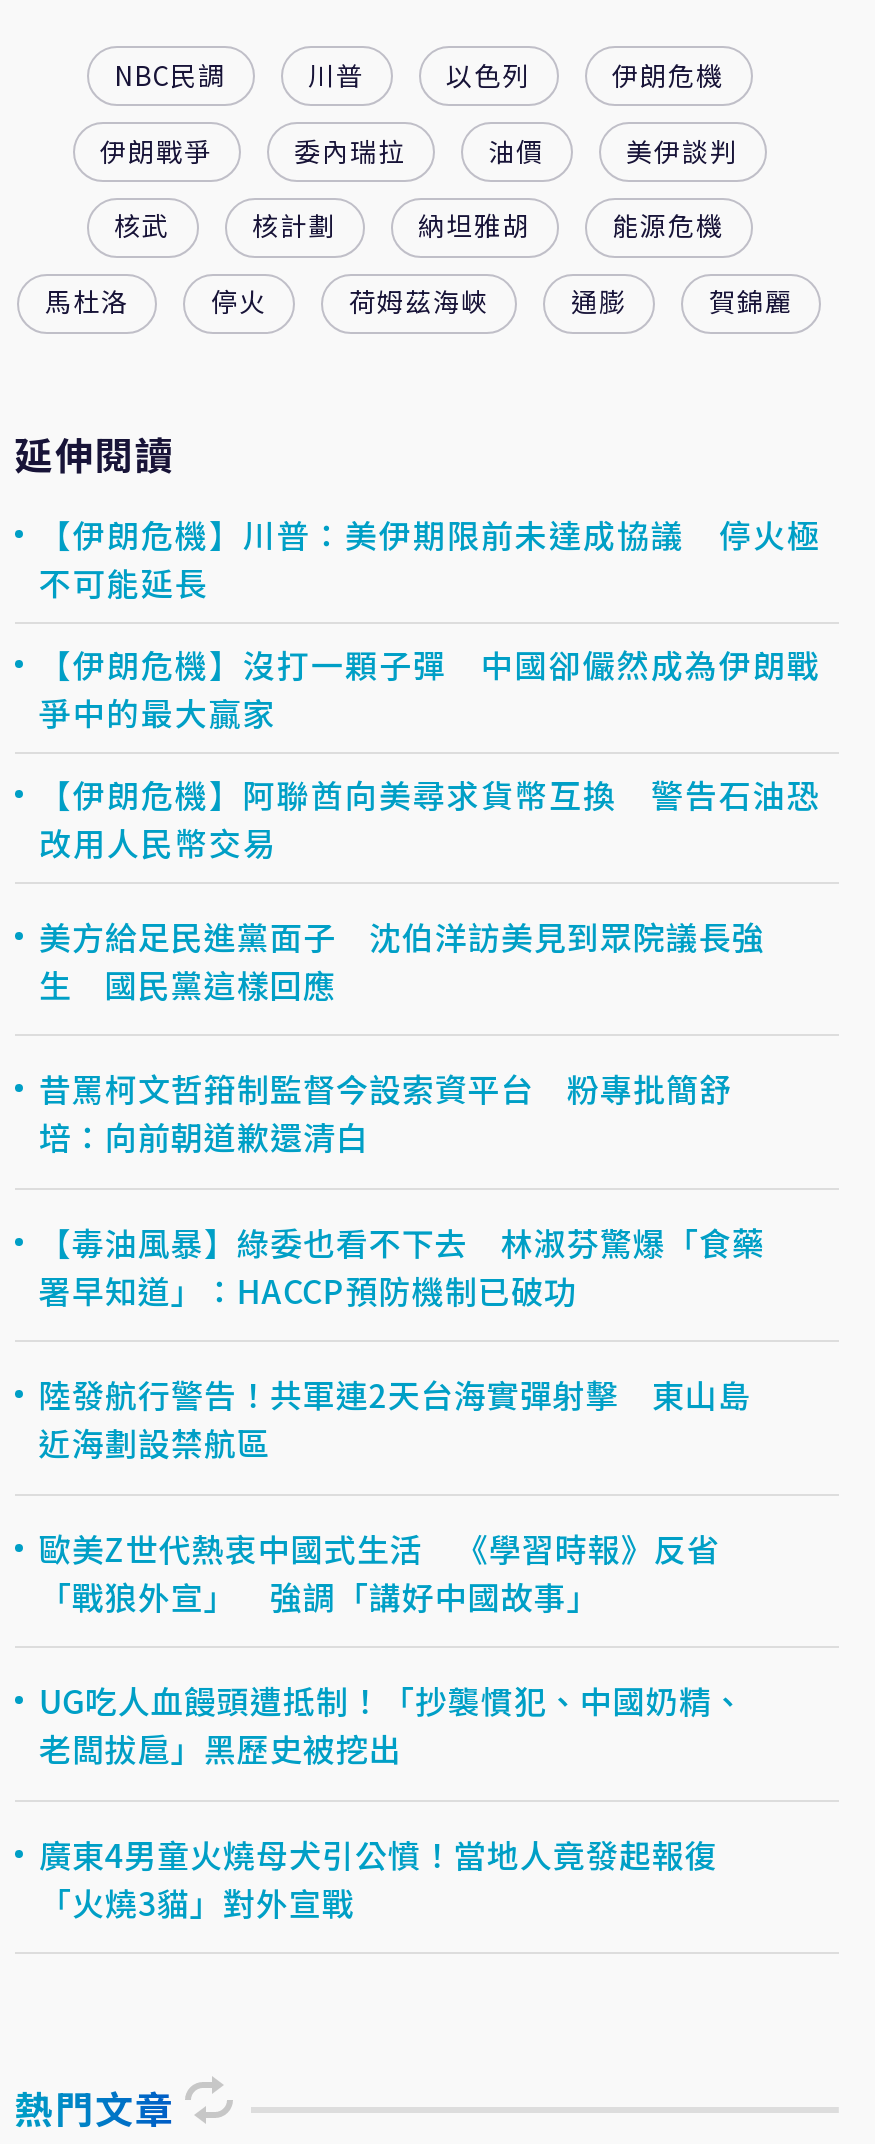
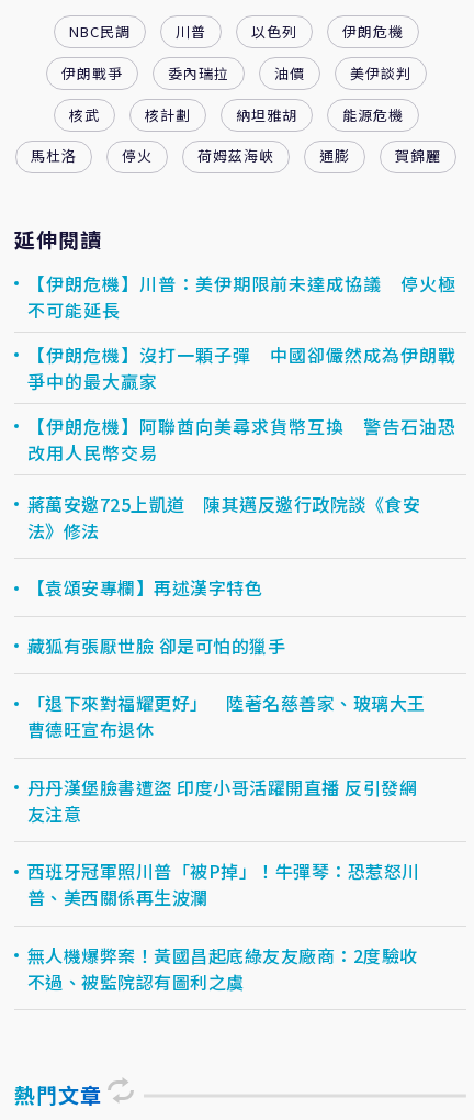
[39,911,765,1007] 美方給足民進黨面子 沈伯洋訪美見到眾院議長強 | 生 國民黨這樣回應 -> [27,490,421,543] 蔣萬安邀725上凱道 陳其邁反邀行政院談《食安 | 法》修法
[39,1064,732,1160] 昔罵柯文哲箝制監督今設索資平台 粉專批簡舒 | 培：向前朝道歉還清白 -> [27,574,263,601] 【袁頌安專欄】再述漢字特色
[39,1217,765,1313] 【毒油風暴】綠委也看不下去 林淑芬驚爆「食藥 | 署早知道」：HACCP預防機制已破功 -> [27,632,286,658] 藏狐有張厭世臉 卻是可怕的獵手
[39,1370,751,1466] 陸發航行警告！共軍連2天台海實彈射擊 東山島 | 近海劃設禁航區 -> [27,690,426,742] 「退下來對福耀更好」 陸著名慈善家、玻璃大王 | 曹德旺宣布退休
[39,1523,720,1619] 歐美Z世代熱衷中國式生活 《學習時報》反省 | 「戰狼外宣」 強調「講好中國故事」 -> [27,774,417,826] 丹丹漢堡臉書遭盜 印度小哥活躍開直播 反引發網 | 友注意
[39,1676,745,1772] UG吃人血饅頭遭抵制！「抄襲慣犯、中國奶精、 | 老闆拔扈」黑歷史被挖出 -> [27,858,420,910] 西班牙冠軍照川普「被P掉」！牛彈琴：恐惹怒川 | 普、美西關係再生波瀾
[39,1829,718,1925] 廣東4男童火燒母犬引公憤！當地人竟發起報復 | 「火燒3貓」對外宣戰 -> [27,942,418,994] 無人機爆弊案！黃國昌起底綠友友廠商：2度驗收 | 不過、被監院認有圖利之虞

